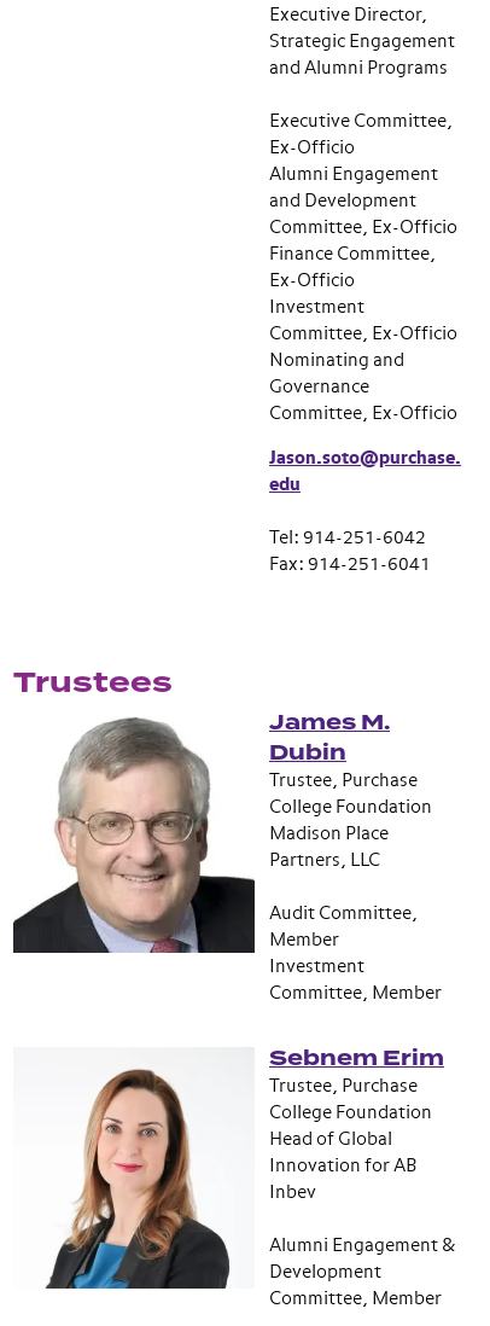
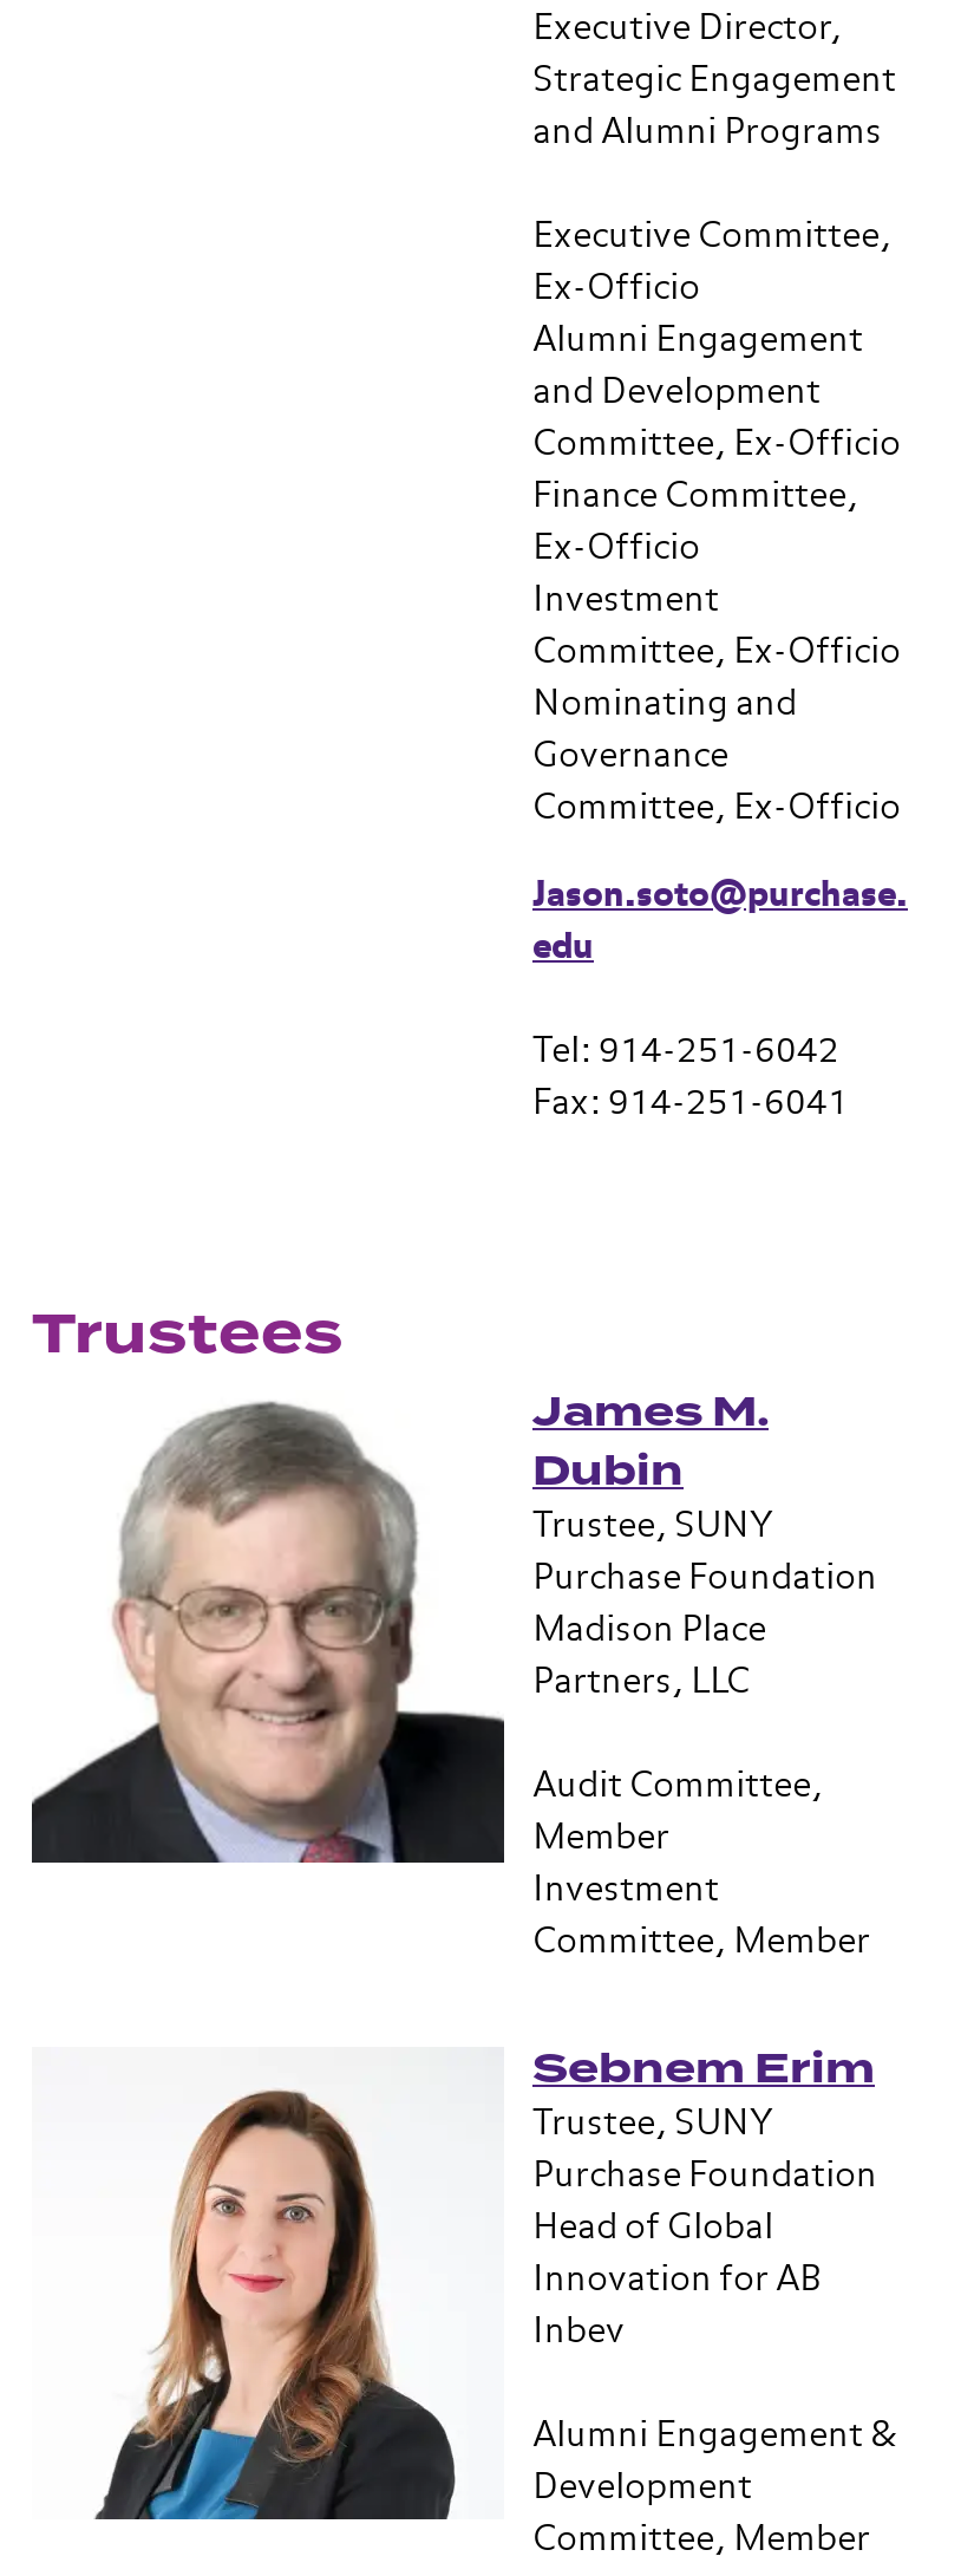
[269,772,418,790] Trustee, Purchase -> [532,1508,773,1544] Trustee, SUNY
[269,798,432,816] College Foundation -> [532,1560,877,1596] Purchase Foundation
[269,1077,418,1095] Trustee, Purchase -> [532,2106,773,2141] Trustee, SUNY
[269,1104,432,1122] College Foundation -> [532,2158,877,2193] Purchase Foundation

